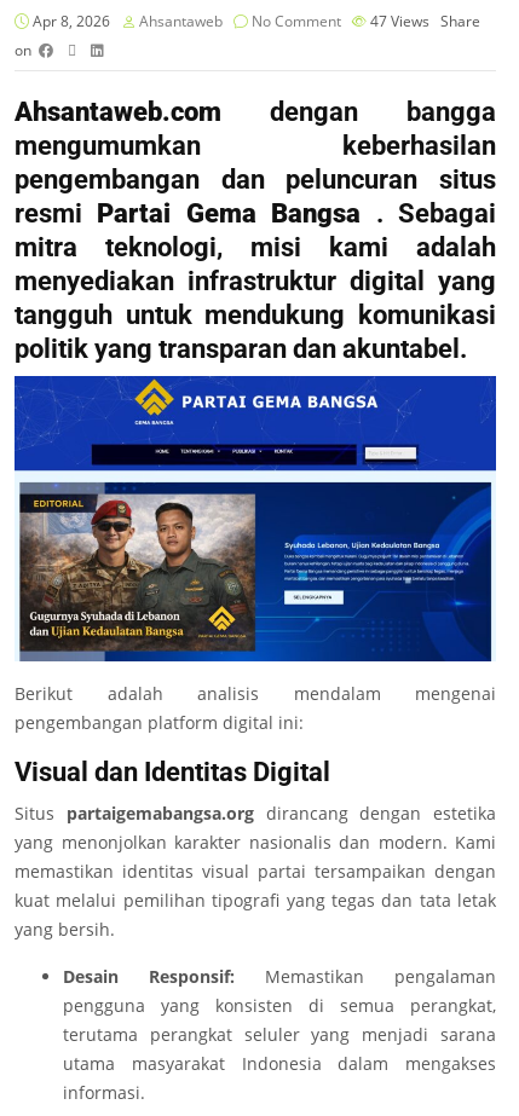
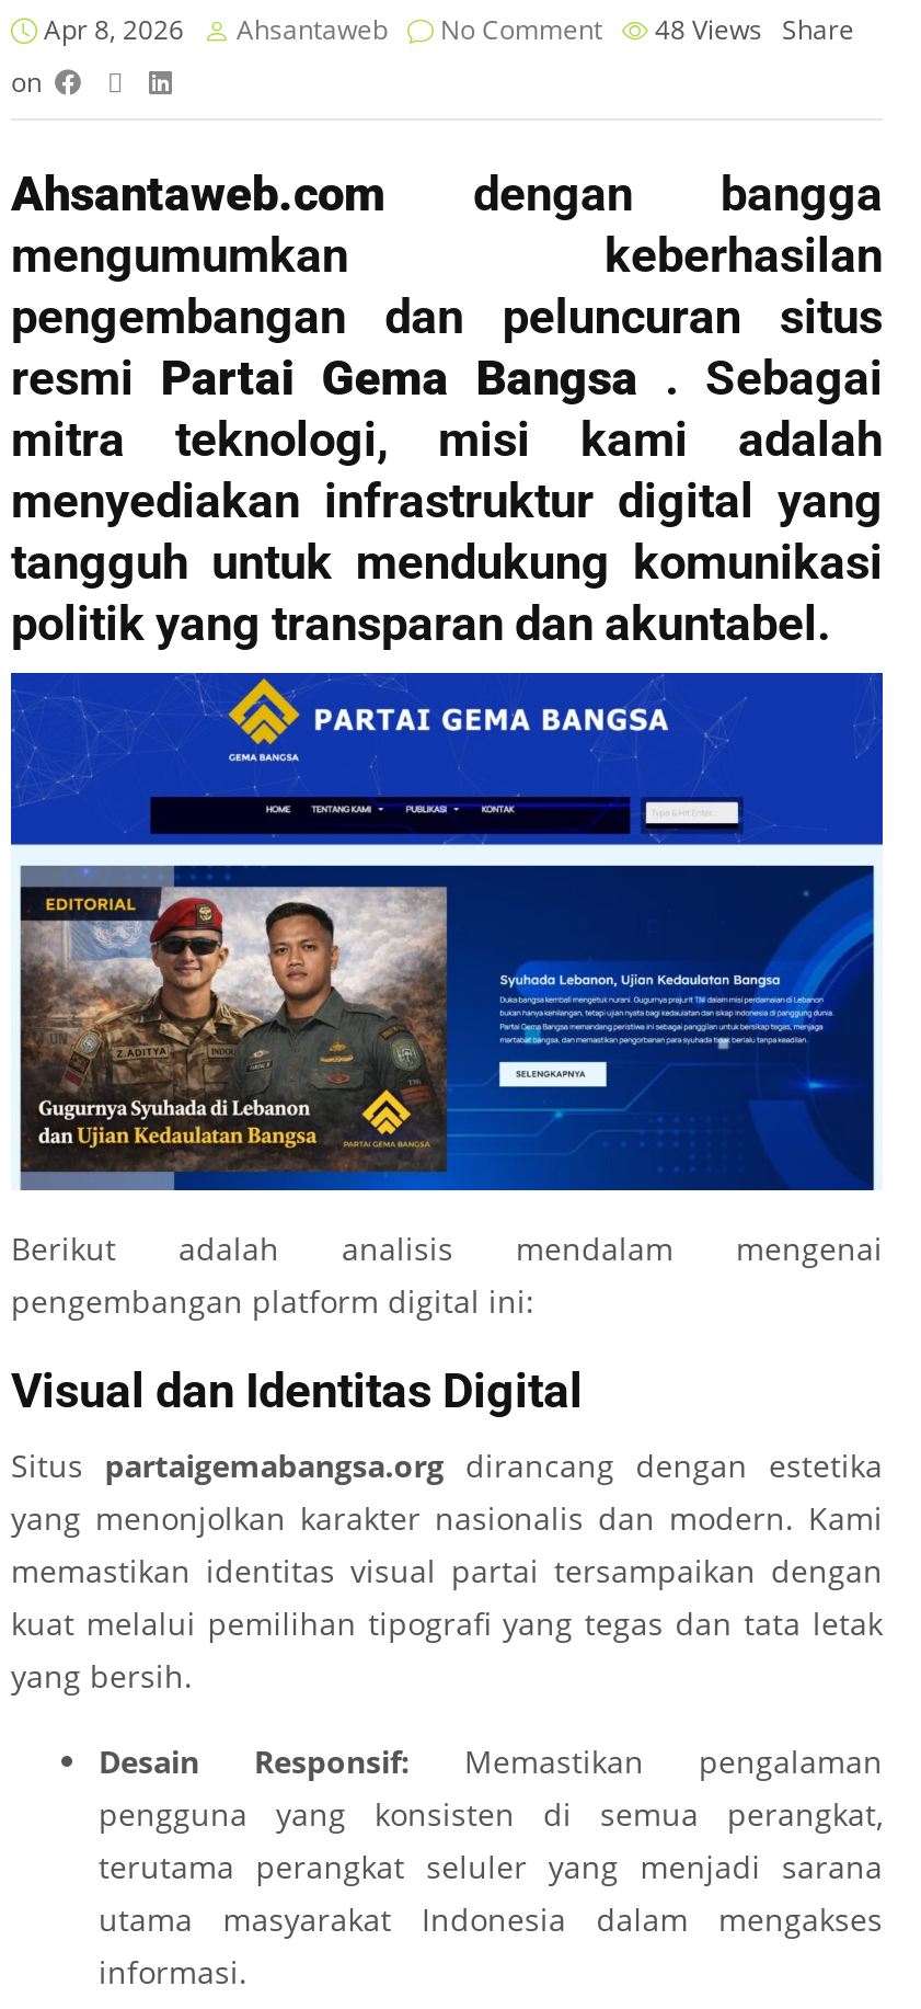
[29,11,480,32] Apr 8, 2026 Ahsantaweb No Comment 47 Views Share -> [37,12,854,49] Apr 8, 2026 Ahsantaweb No Comment 48 Views Share

